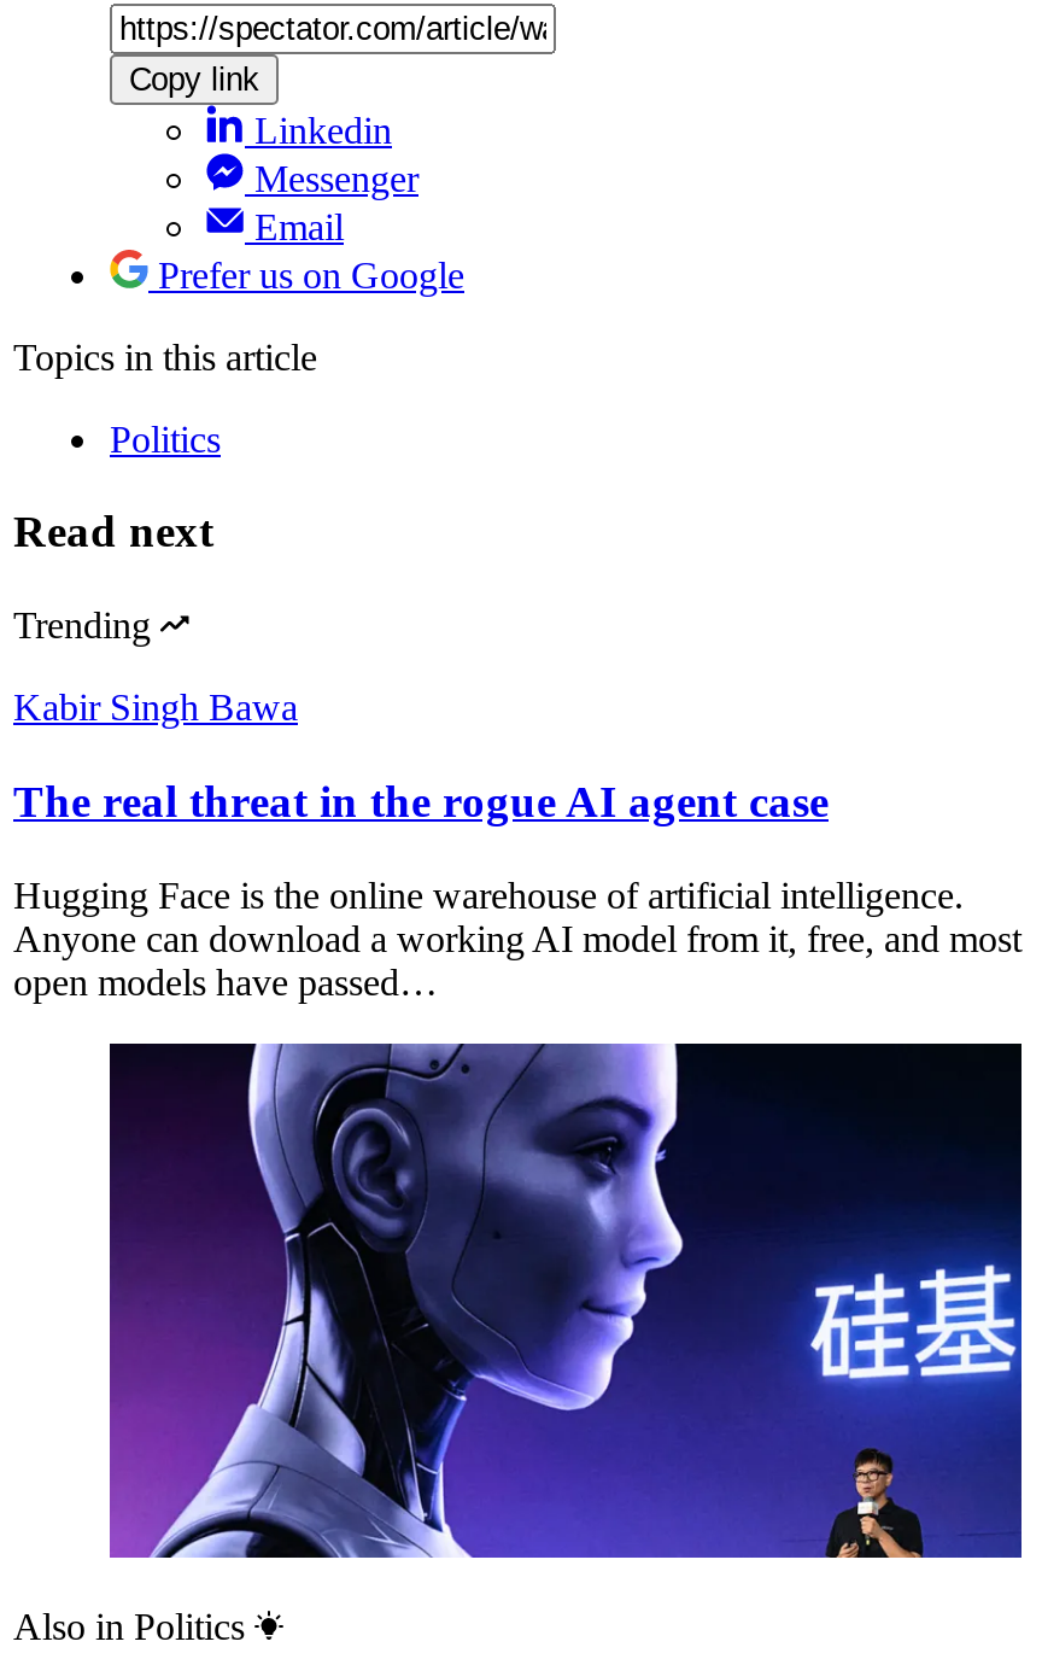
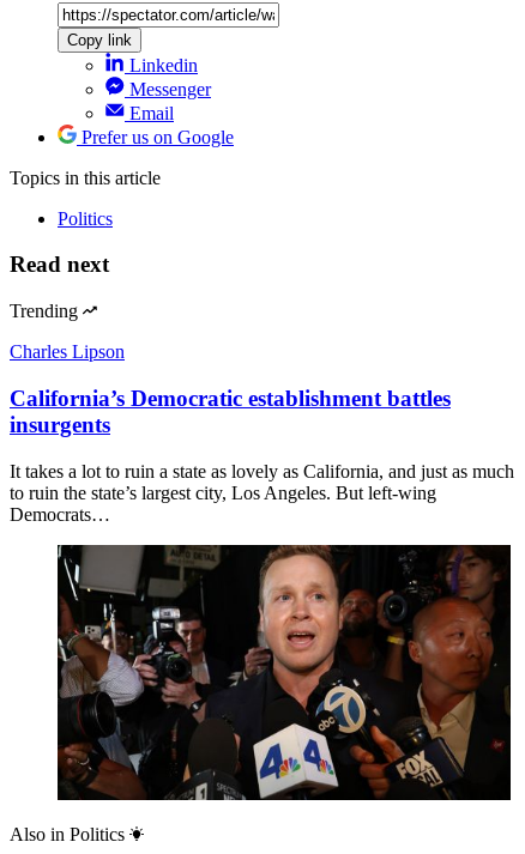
[13,687,298,728] Kabir Singh Bawa -> [10,341,125,362] Charles Lipson
[13,775,829,826] The real threat in the rogue AI agent case -> [10,385,451,437] California’s Democratic establishment battles | insurgents
[13,874,1021,1001] Hugging Face is the online warehouse of artificial intelligence. | Anyone can download a working AI model from it, free, and most | open models have passed… -> [10,461,514,524] It takes a lot to ruin a state as lovely as California, and just as much | to ruin the state’s largest city, Los Angeles. But left-wing | Democrats…
[107,1041,1024,1560] [image] -> [56,544,512,801] [image]

